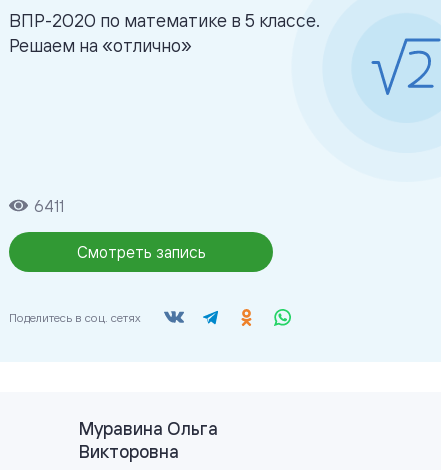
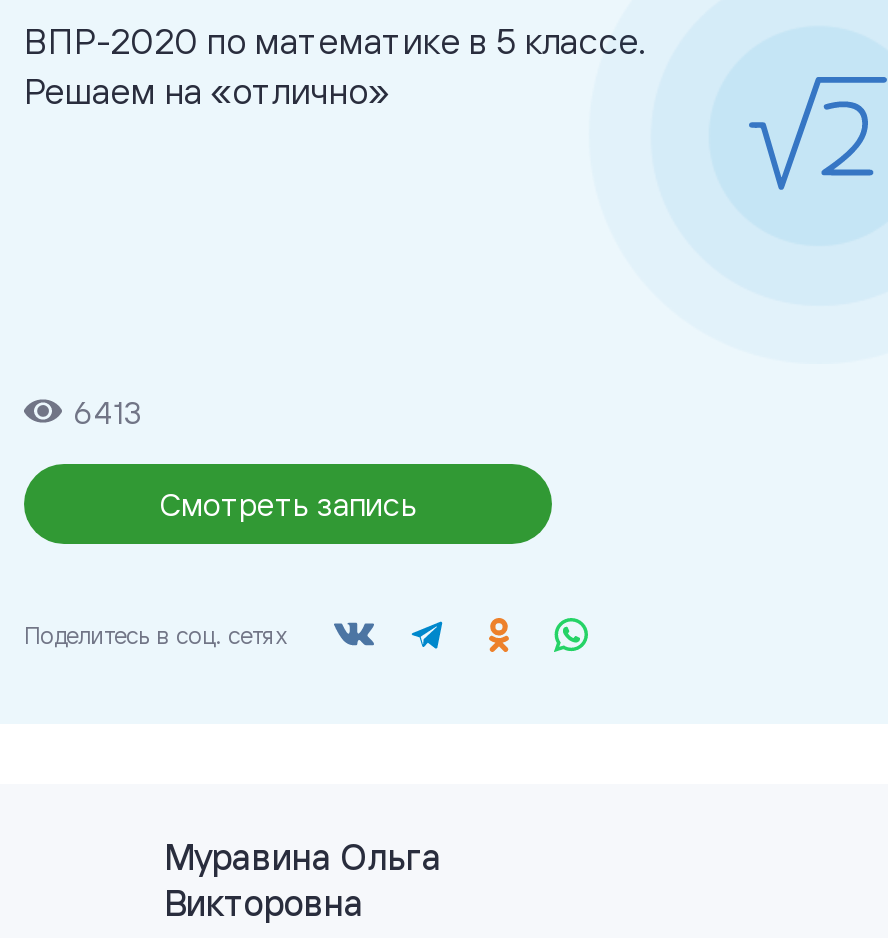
[34,196,64,216] 6411 -> [74,392,142,432] 6413

